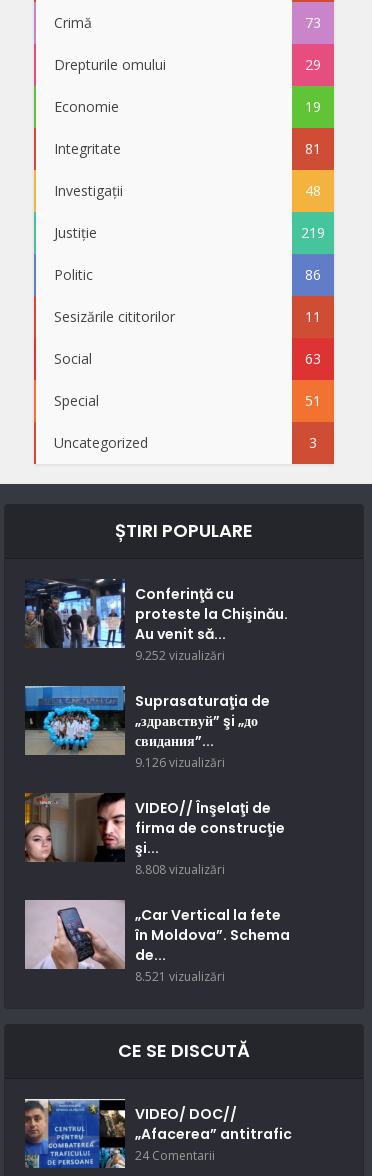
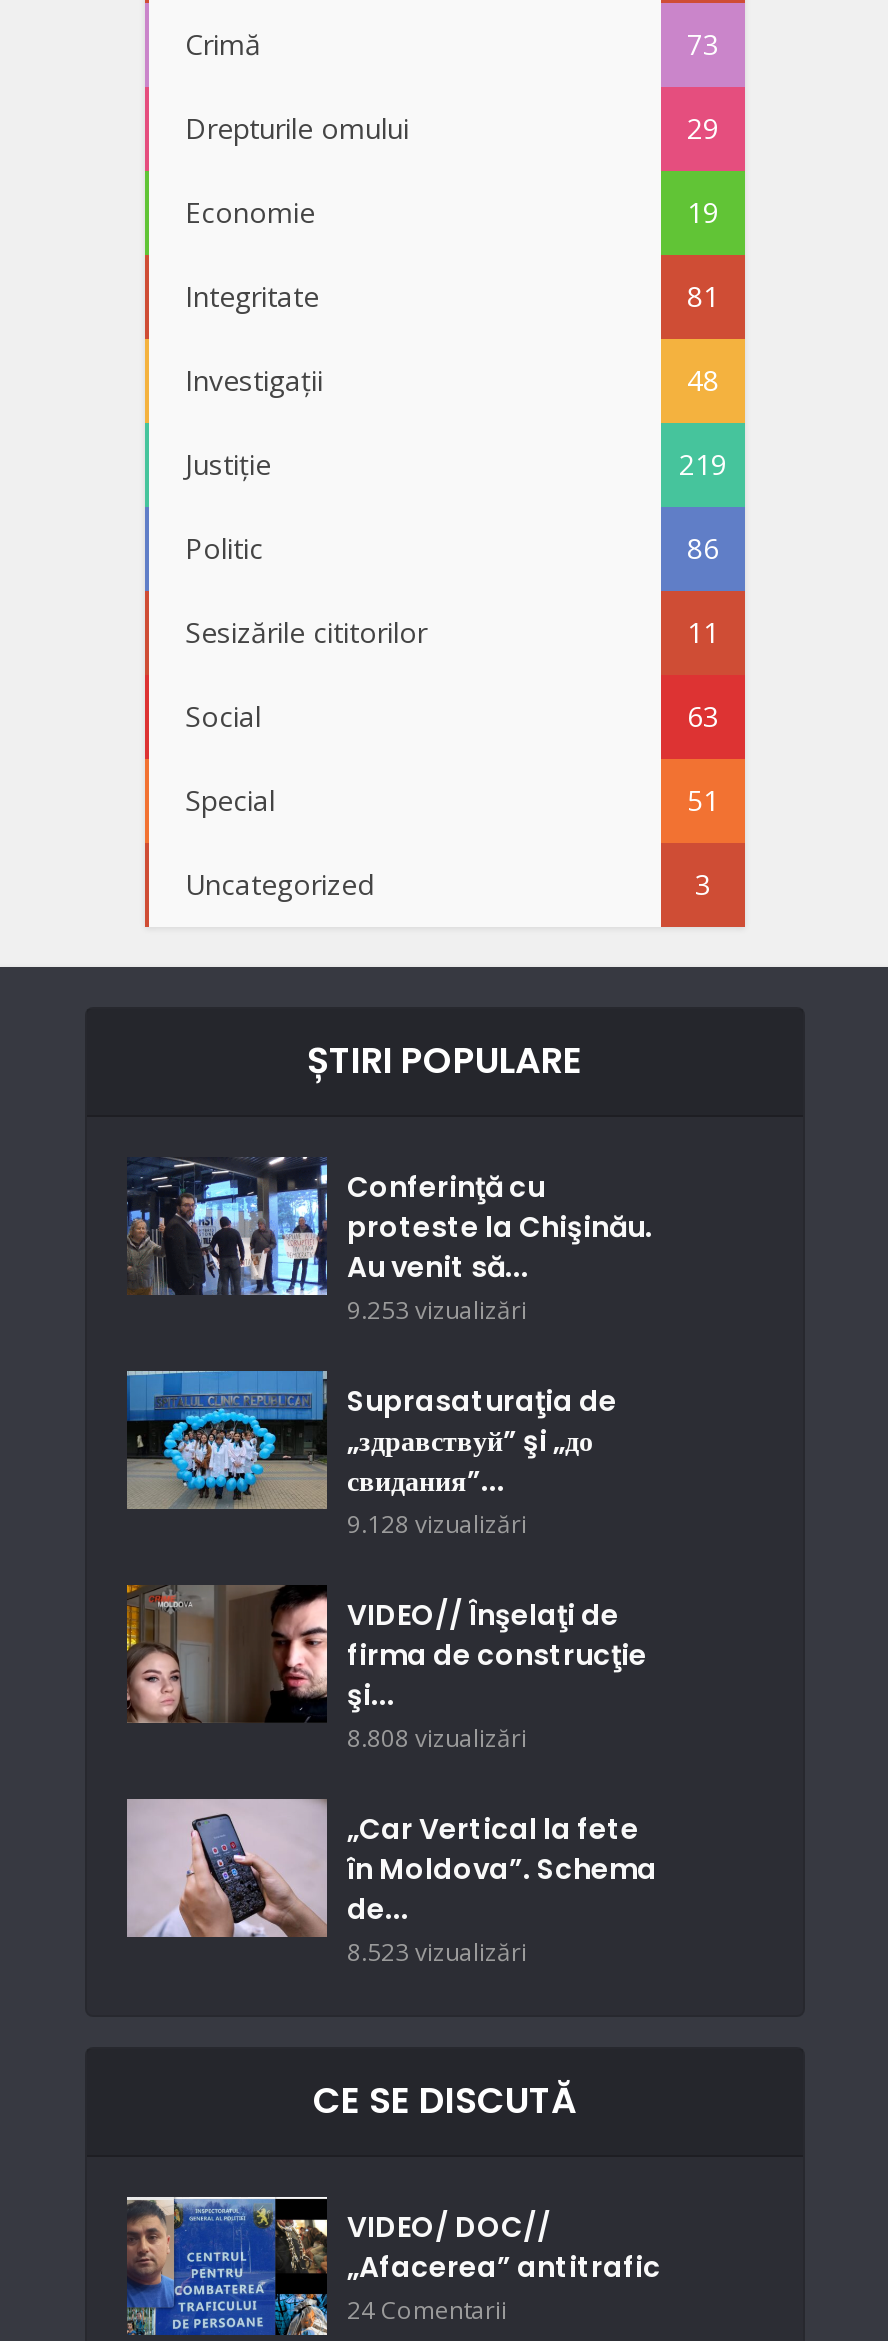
[135,647,225,664] 9.252 vizualizări -> [347,1294,527,1328] 9.253 vizualizări
[135,754,225,771] 9.126 vizualizări -> [347,1508,527,1542] 9.128 vizualizări
[135,968,225,985] 8.521 vizualizări -> [347,1936,527,1970] 8.523 vizualizări

